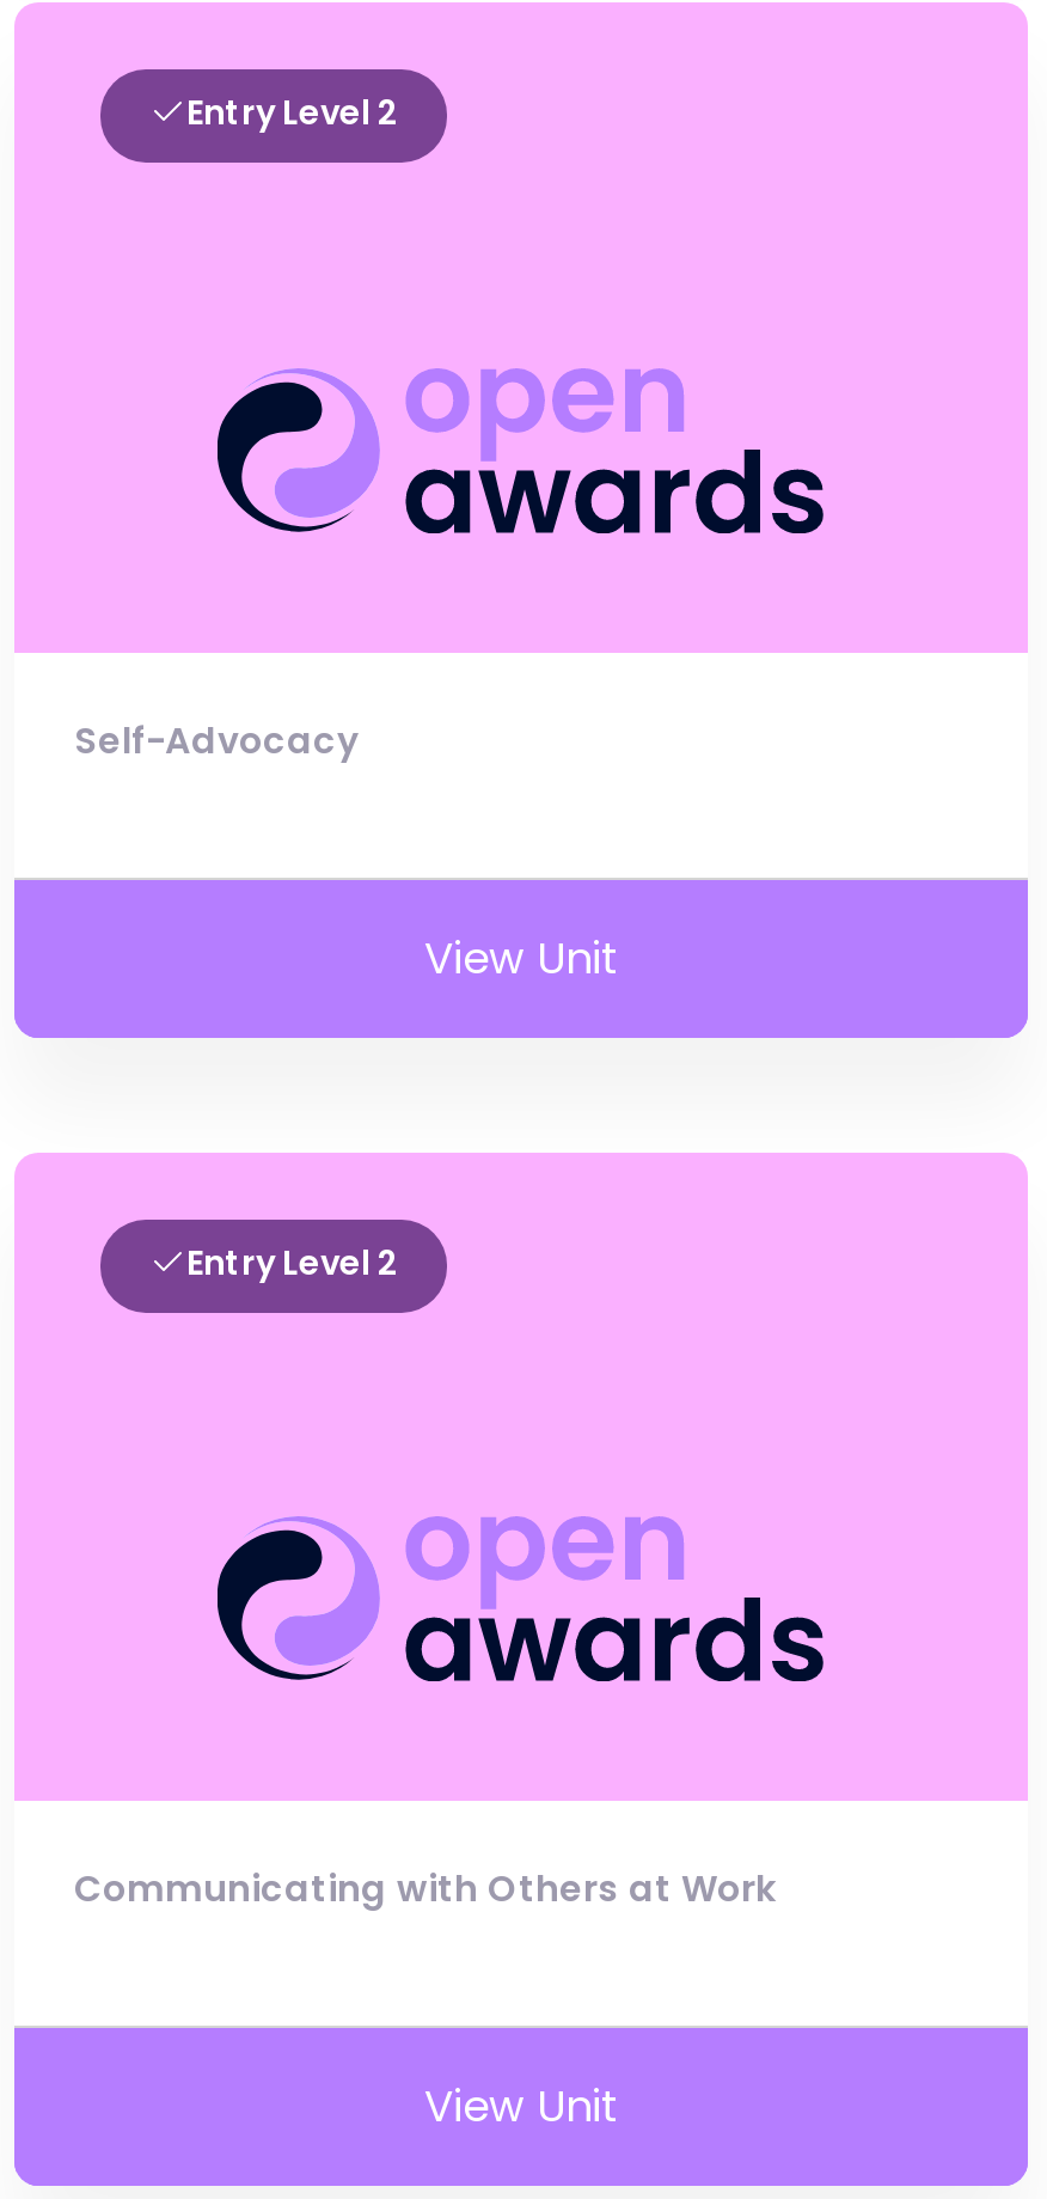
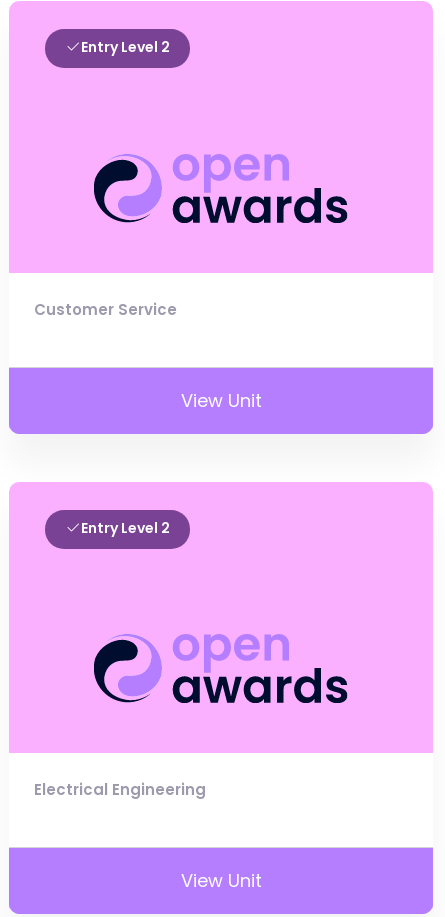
[74,714,359,765] Self-Advocacy -> [34,299,177,320] Customer Service
[74,1863,777,1913] Communicating with Others at Work -> [34,779,206,800] Electrical Engineering

